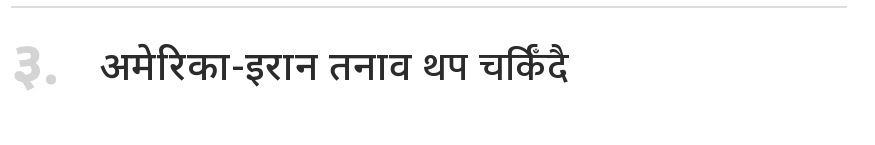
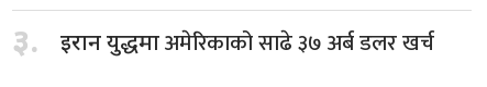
[99,35,569,103] अमेरिका-इरान तनाव थप चर्किँदै -> [60,25,434,62] इरान युद्धमा अमेरिकाको साढे ३७ अर्ब डलर खर्च

